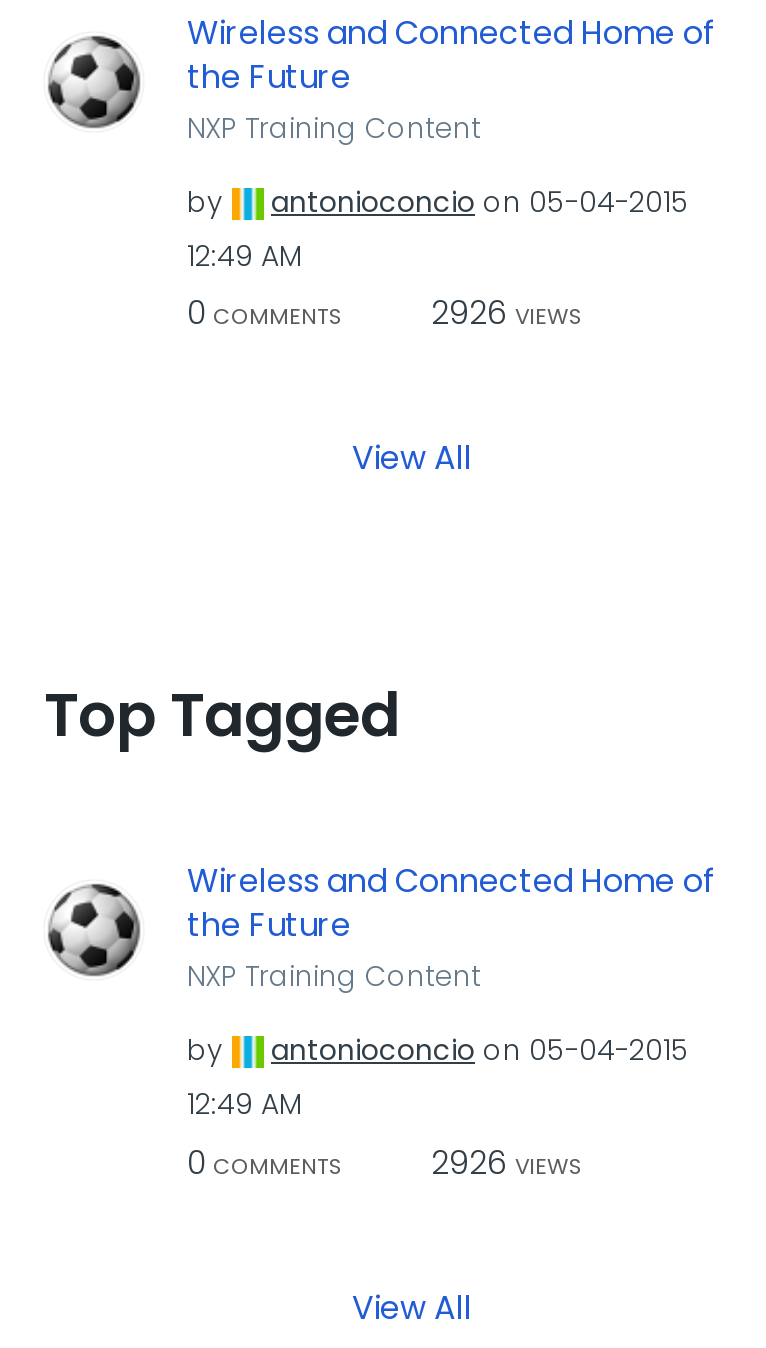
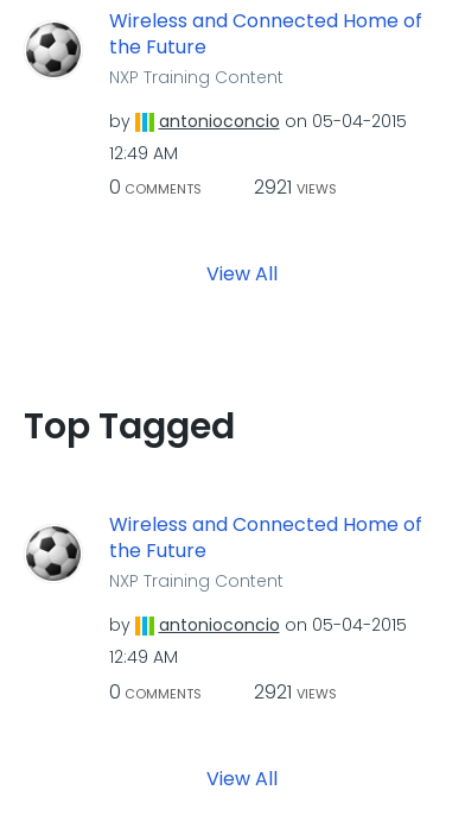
[187,290,583,336] 0 COMMENTS 2926 VIEWS -> [109,173,336,201] 0 COMMENTS 2921 VIEWS
[187,1139,583,1185] 0 COMMENTS 2926 VIEWS -> [109,678,336,705] 0 COMMENTS 2921 VIEWS

